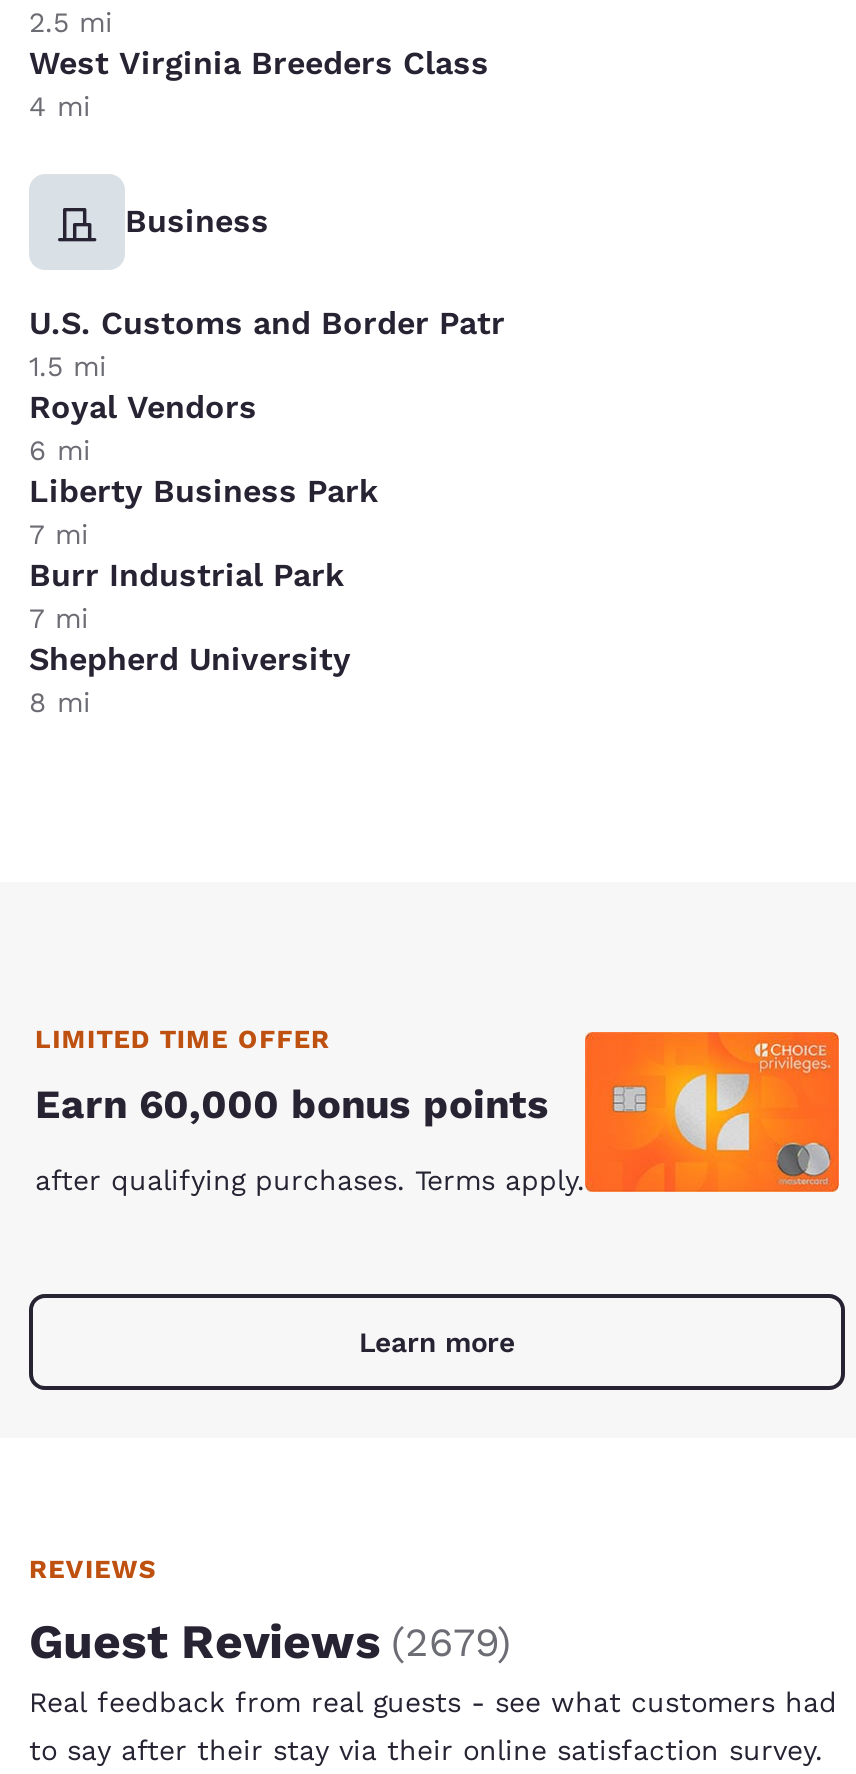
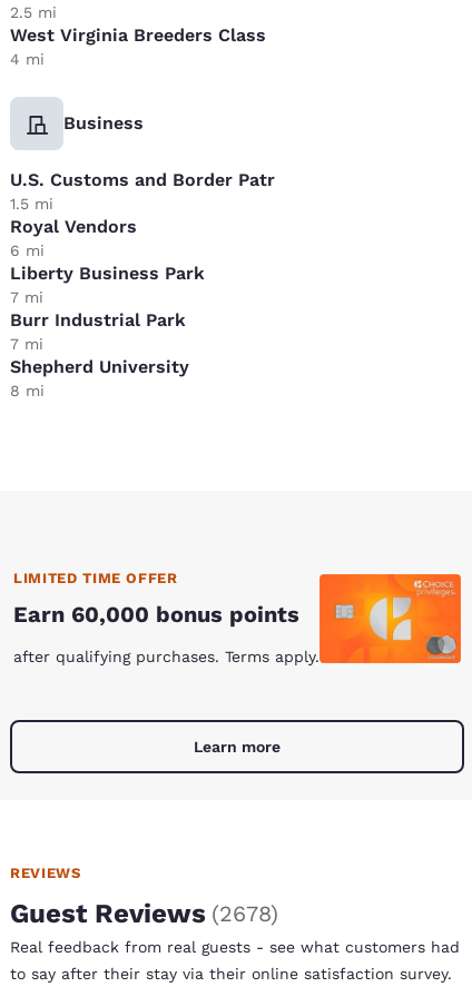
[29,1614,511,1670] Guest Reviews (2679) -> [10,898,278,929] Guest Reviews (2678)

